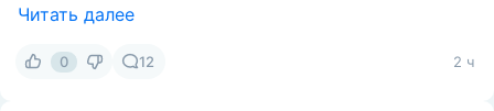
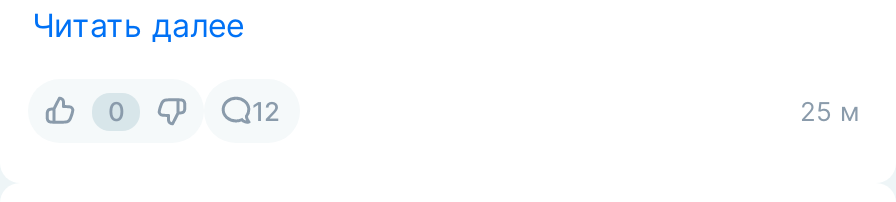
[453,53,474,70] 2 ч -> [800,96,860,128] 25 м

